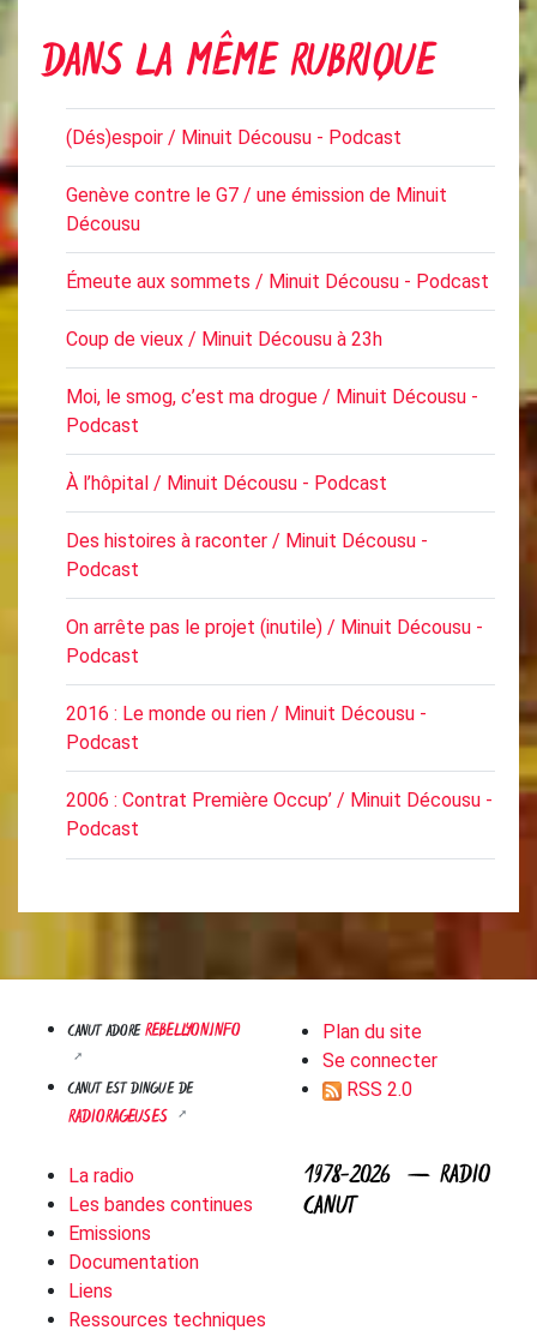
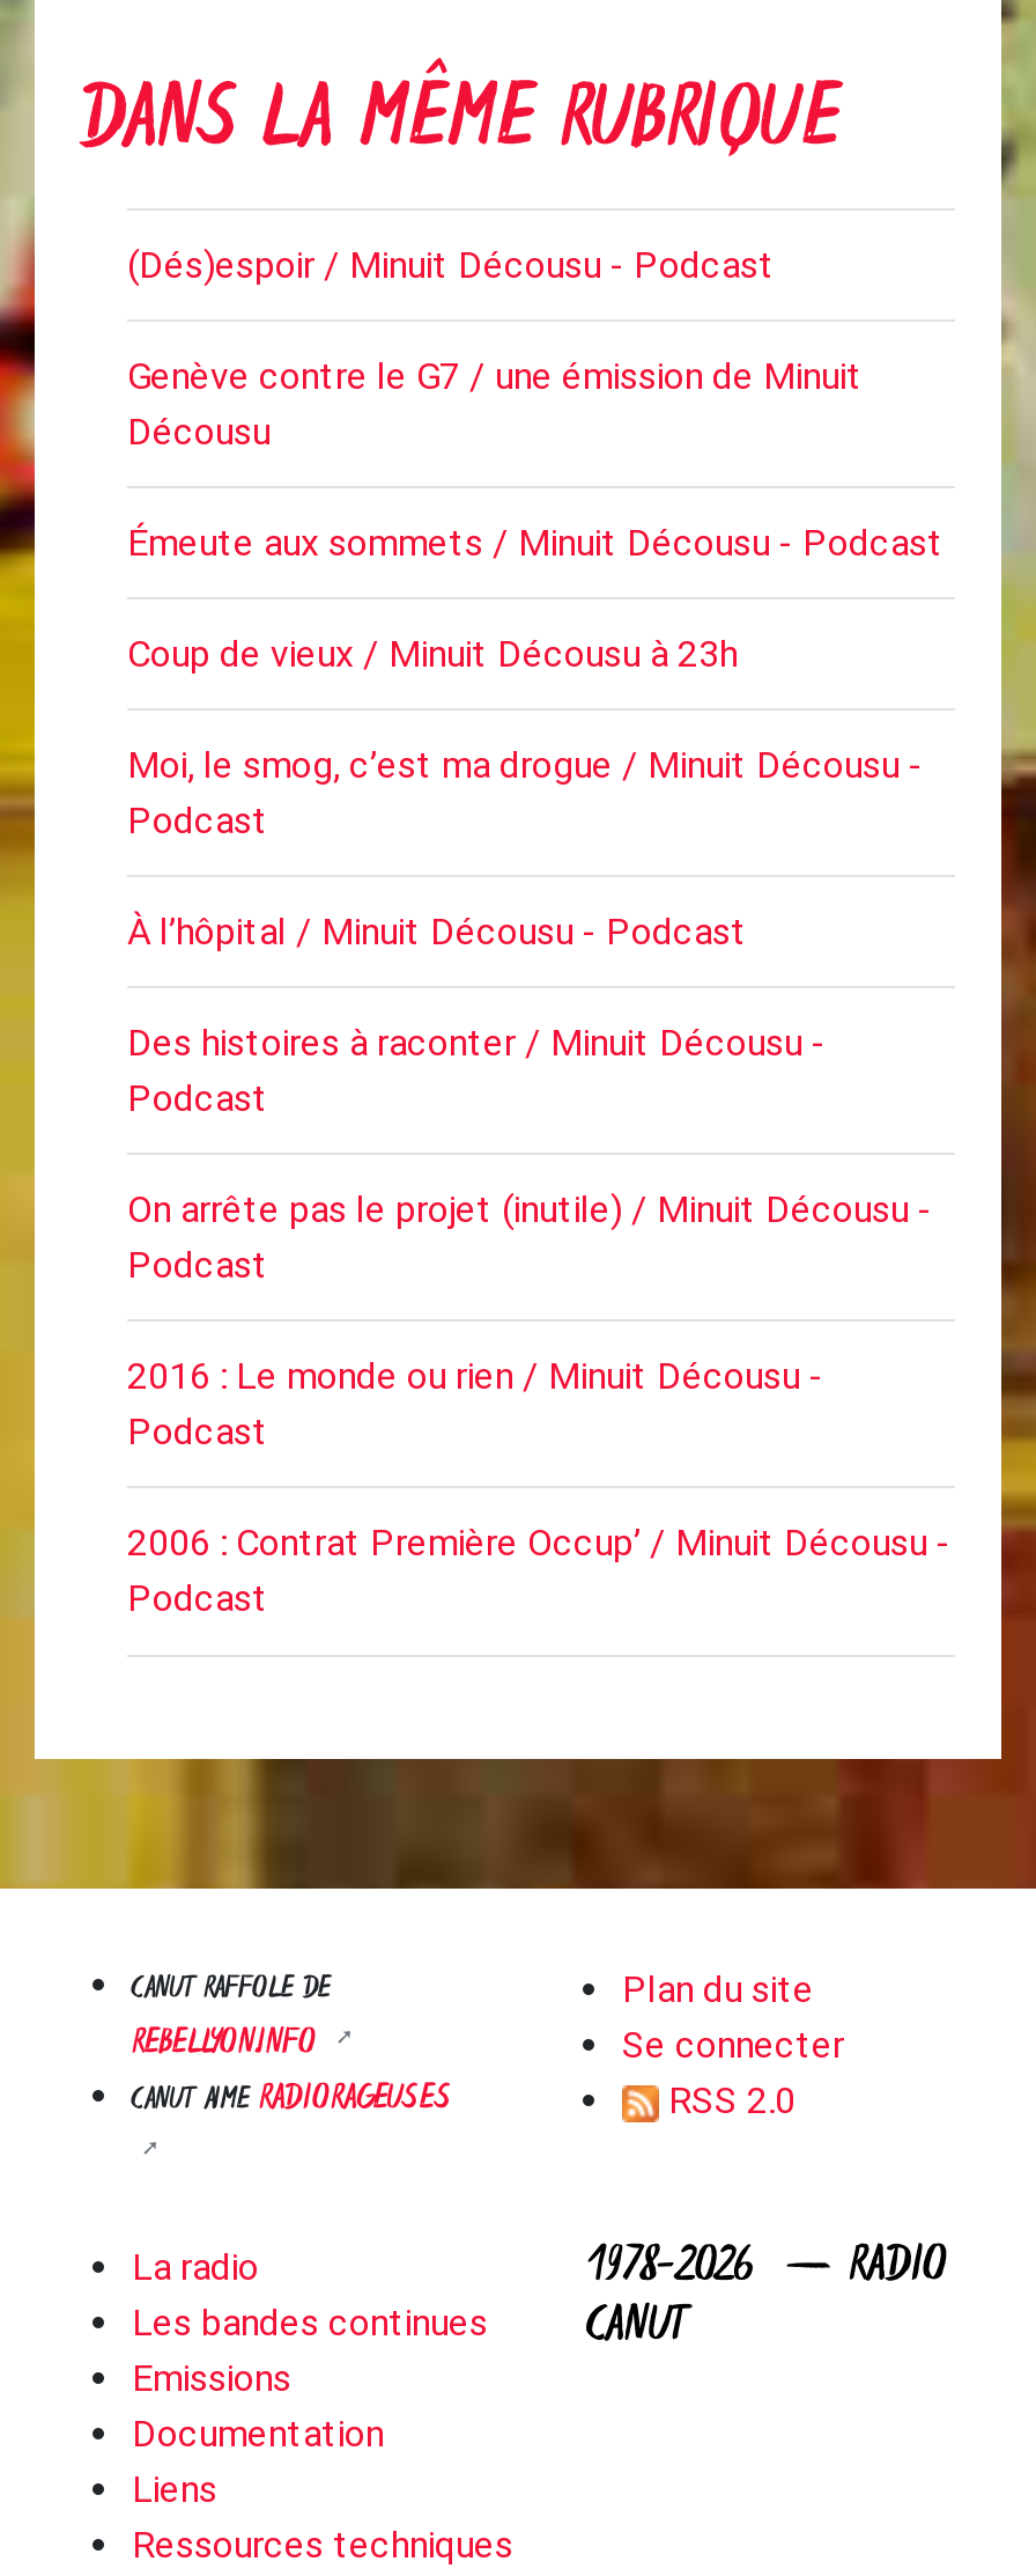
[68,1018,241,1132] CANUT ADORE REBELLYON.INFO | CANUT EST DINGUE DE | RADIORAGEUSES -> [132,1967,451,2127] CANUT RAFFOLE DE | REBELLYON.INFO | CANUT AIME RADIORAGEUSES

